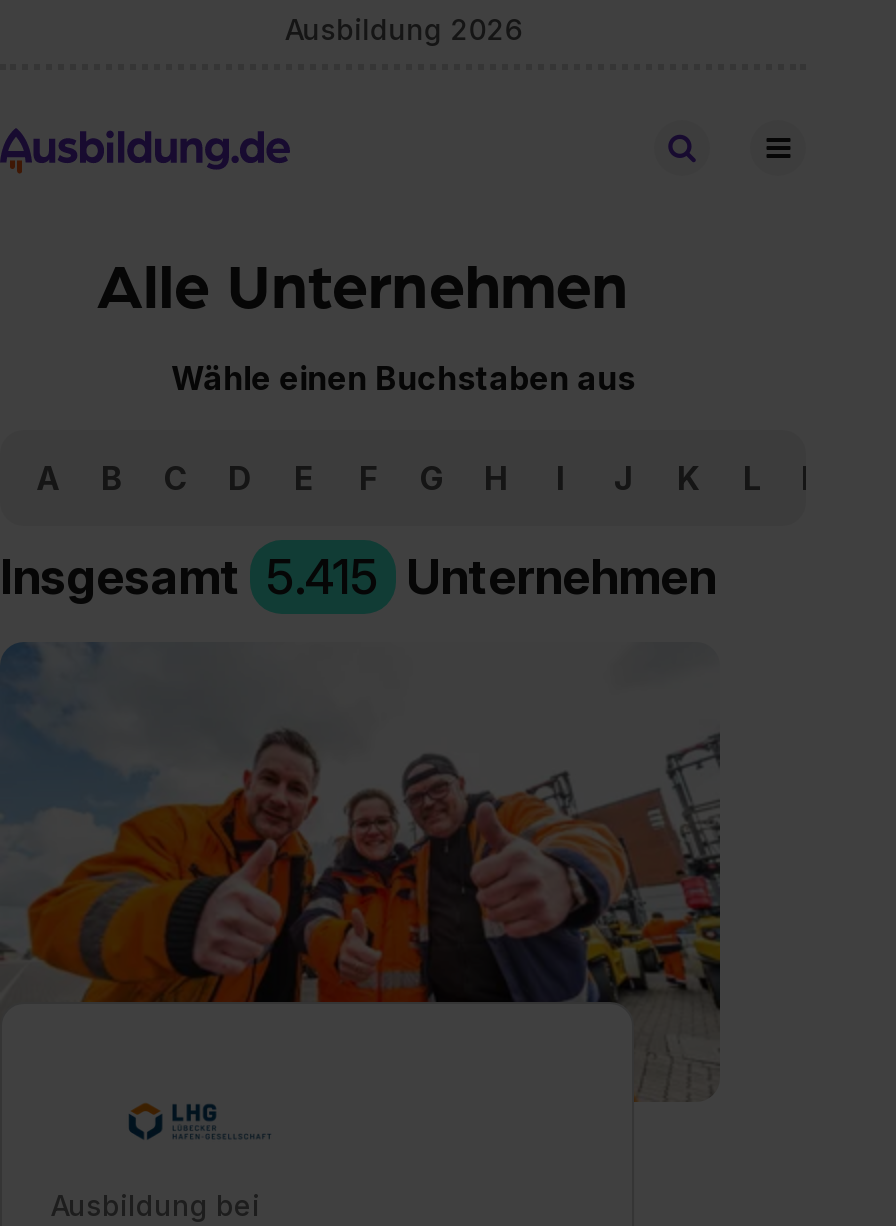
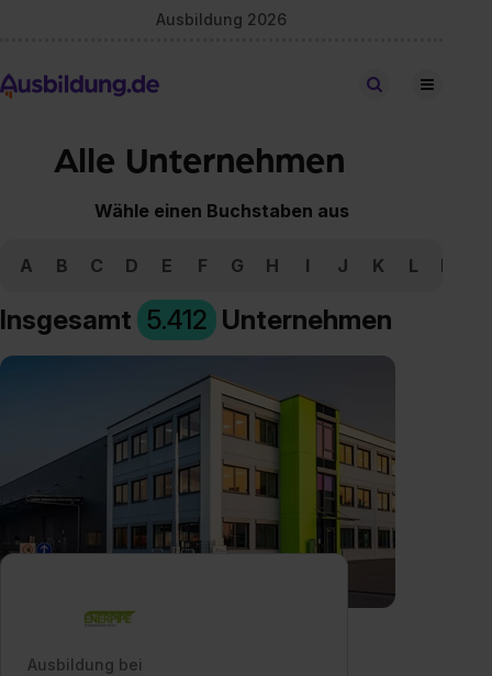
[0,547,716,605] Insgesamt 5.415 Unternehmen -> [0,303,392,335] Insgesamt 5.412 Unternehmen
[6,642,722,1140] [image] -> [3,354,395,628] [image]

